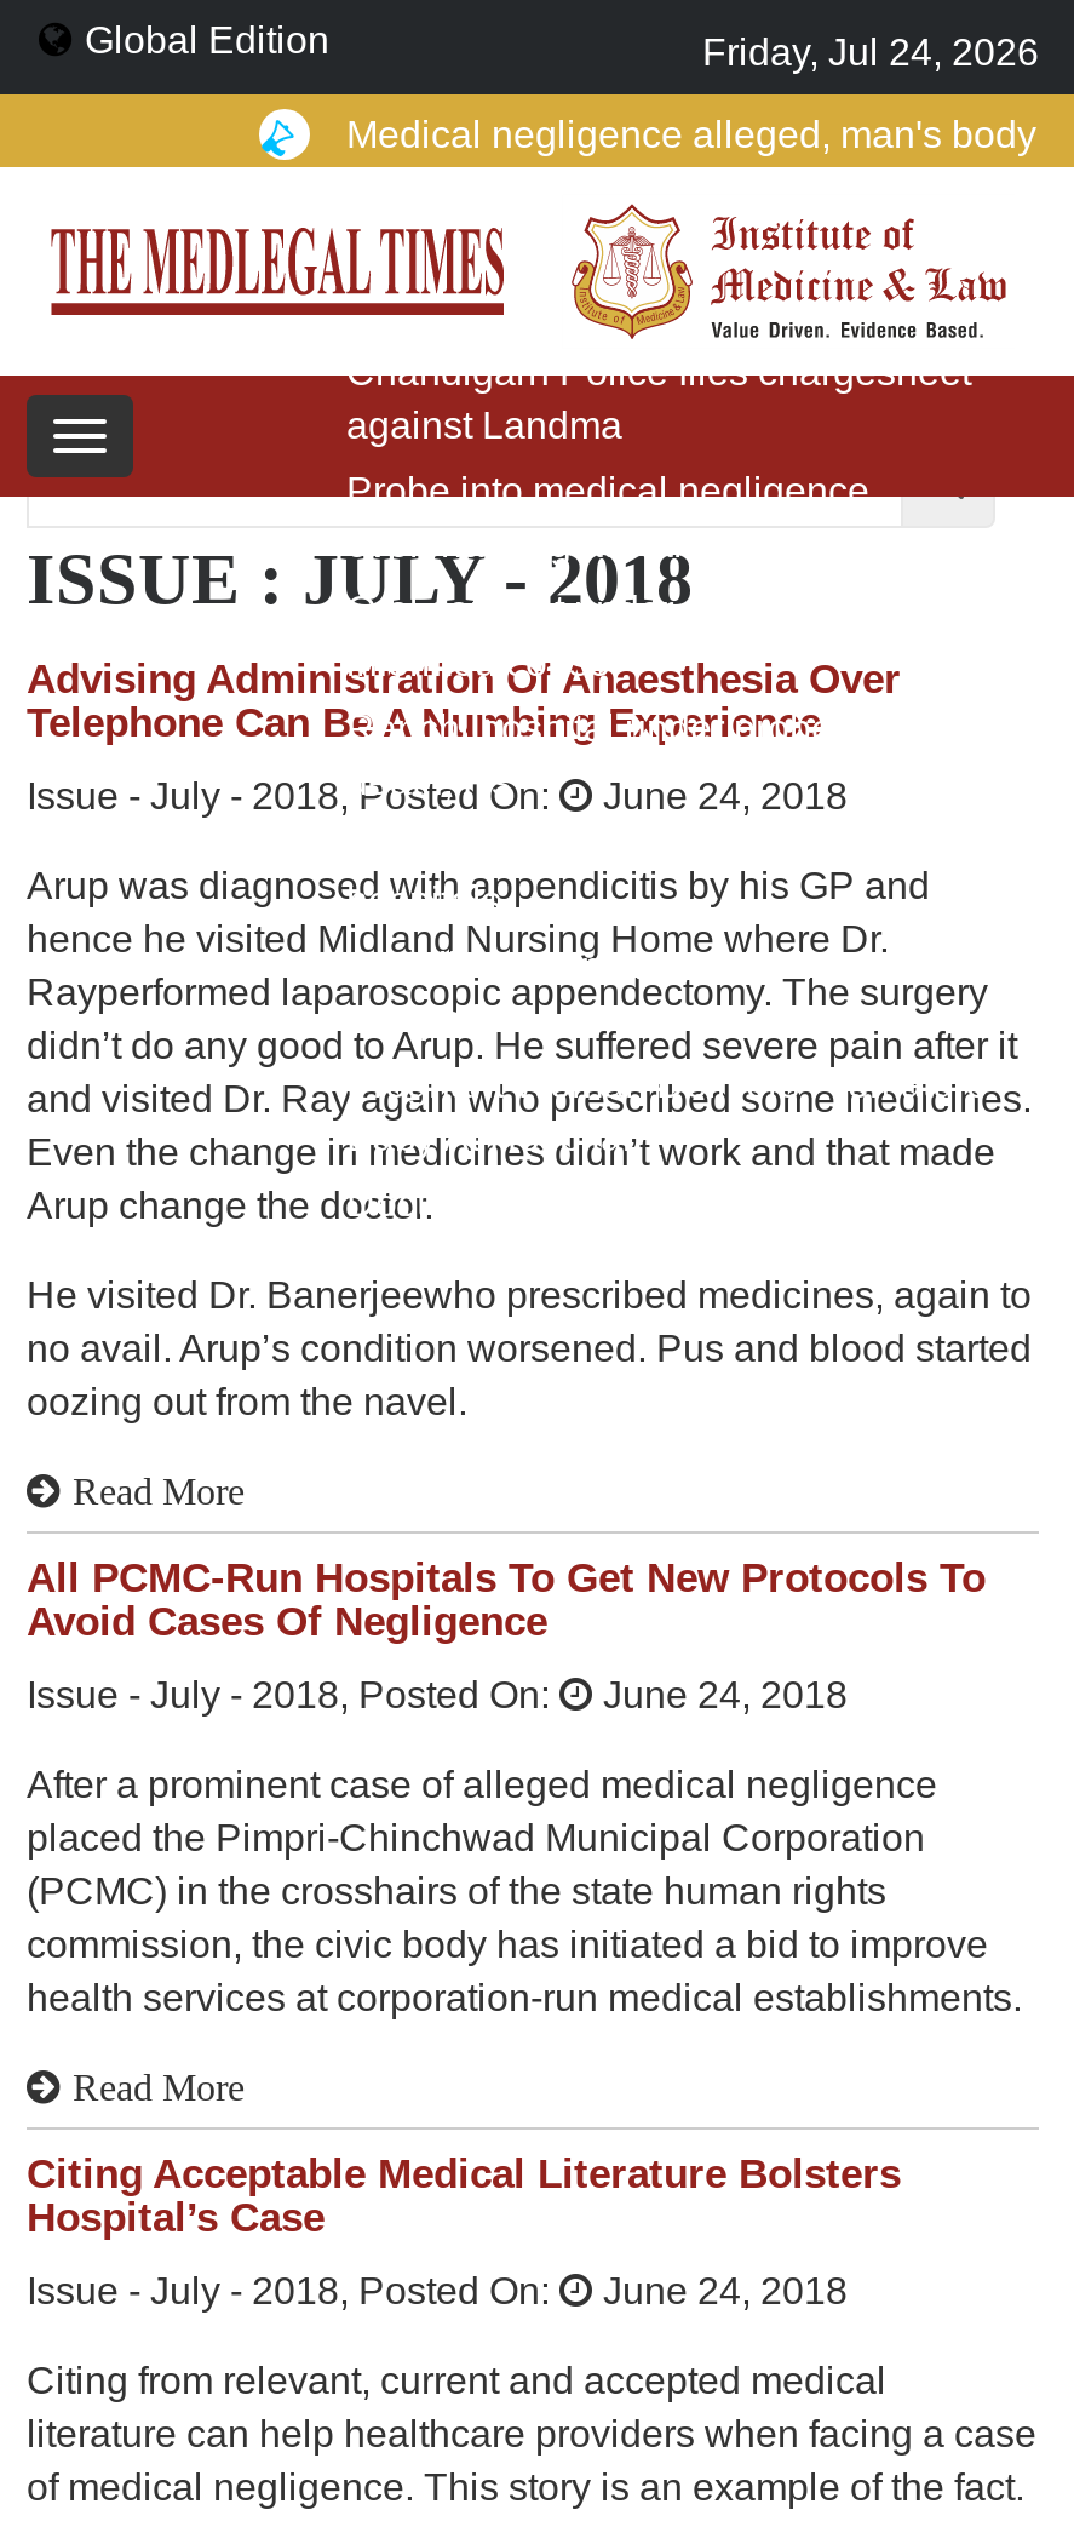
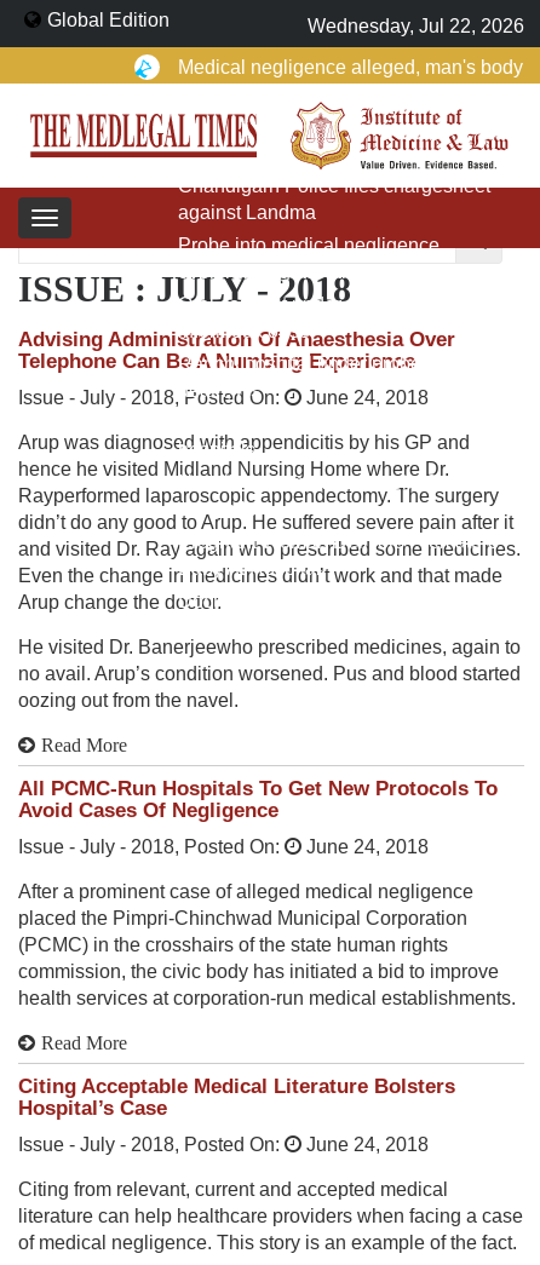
[702,31,1039,73] Friday, Jul 24, 2026 -> [308,16,524,36] Wednesday, Jul 22, 2026

